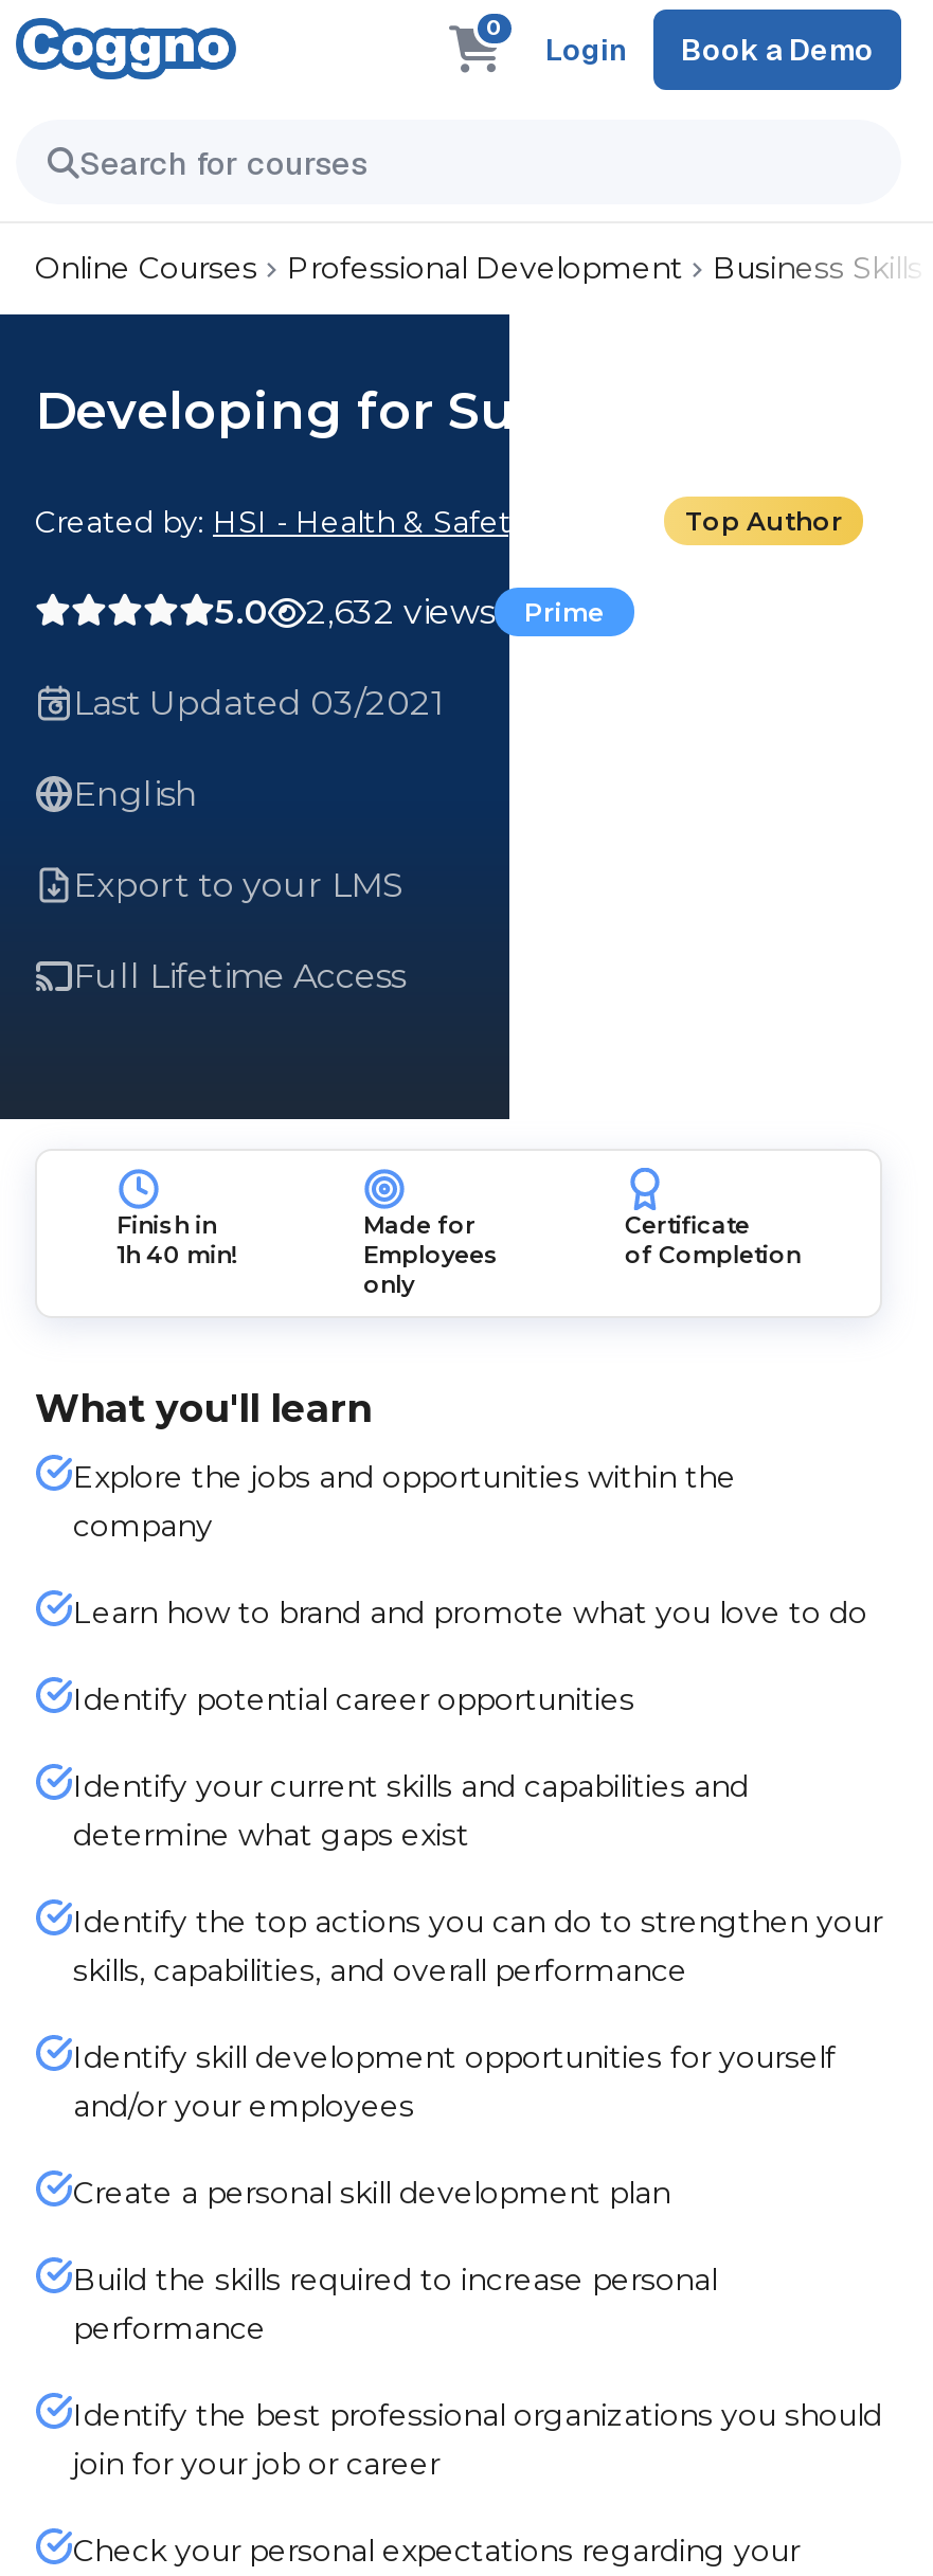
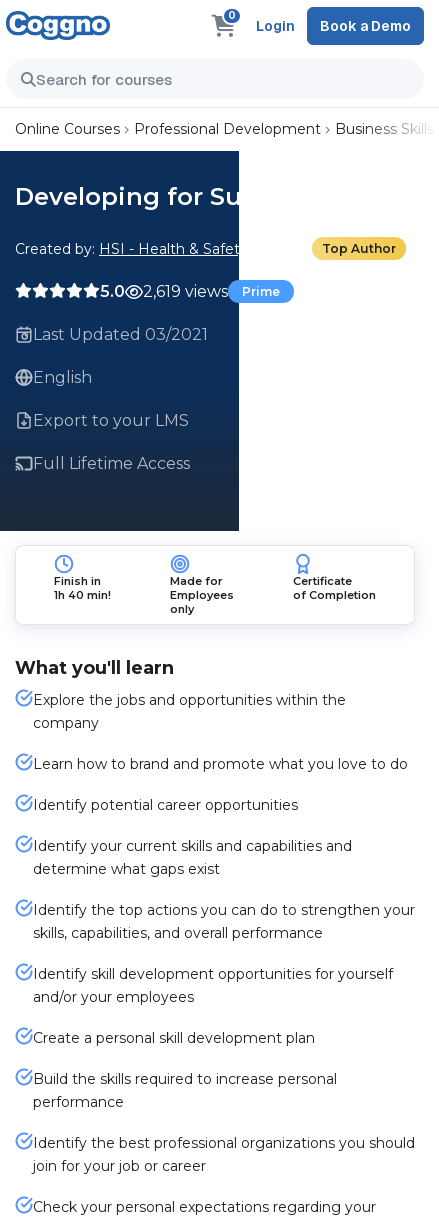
[215,592,605,632] 5.0 2,632 views Prime -> [100,282,280,301] 5.0 2,619 views Prime

